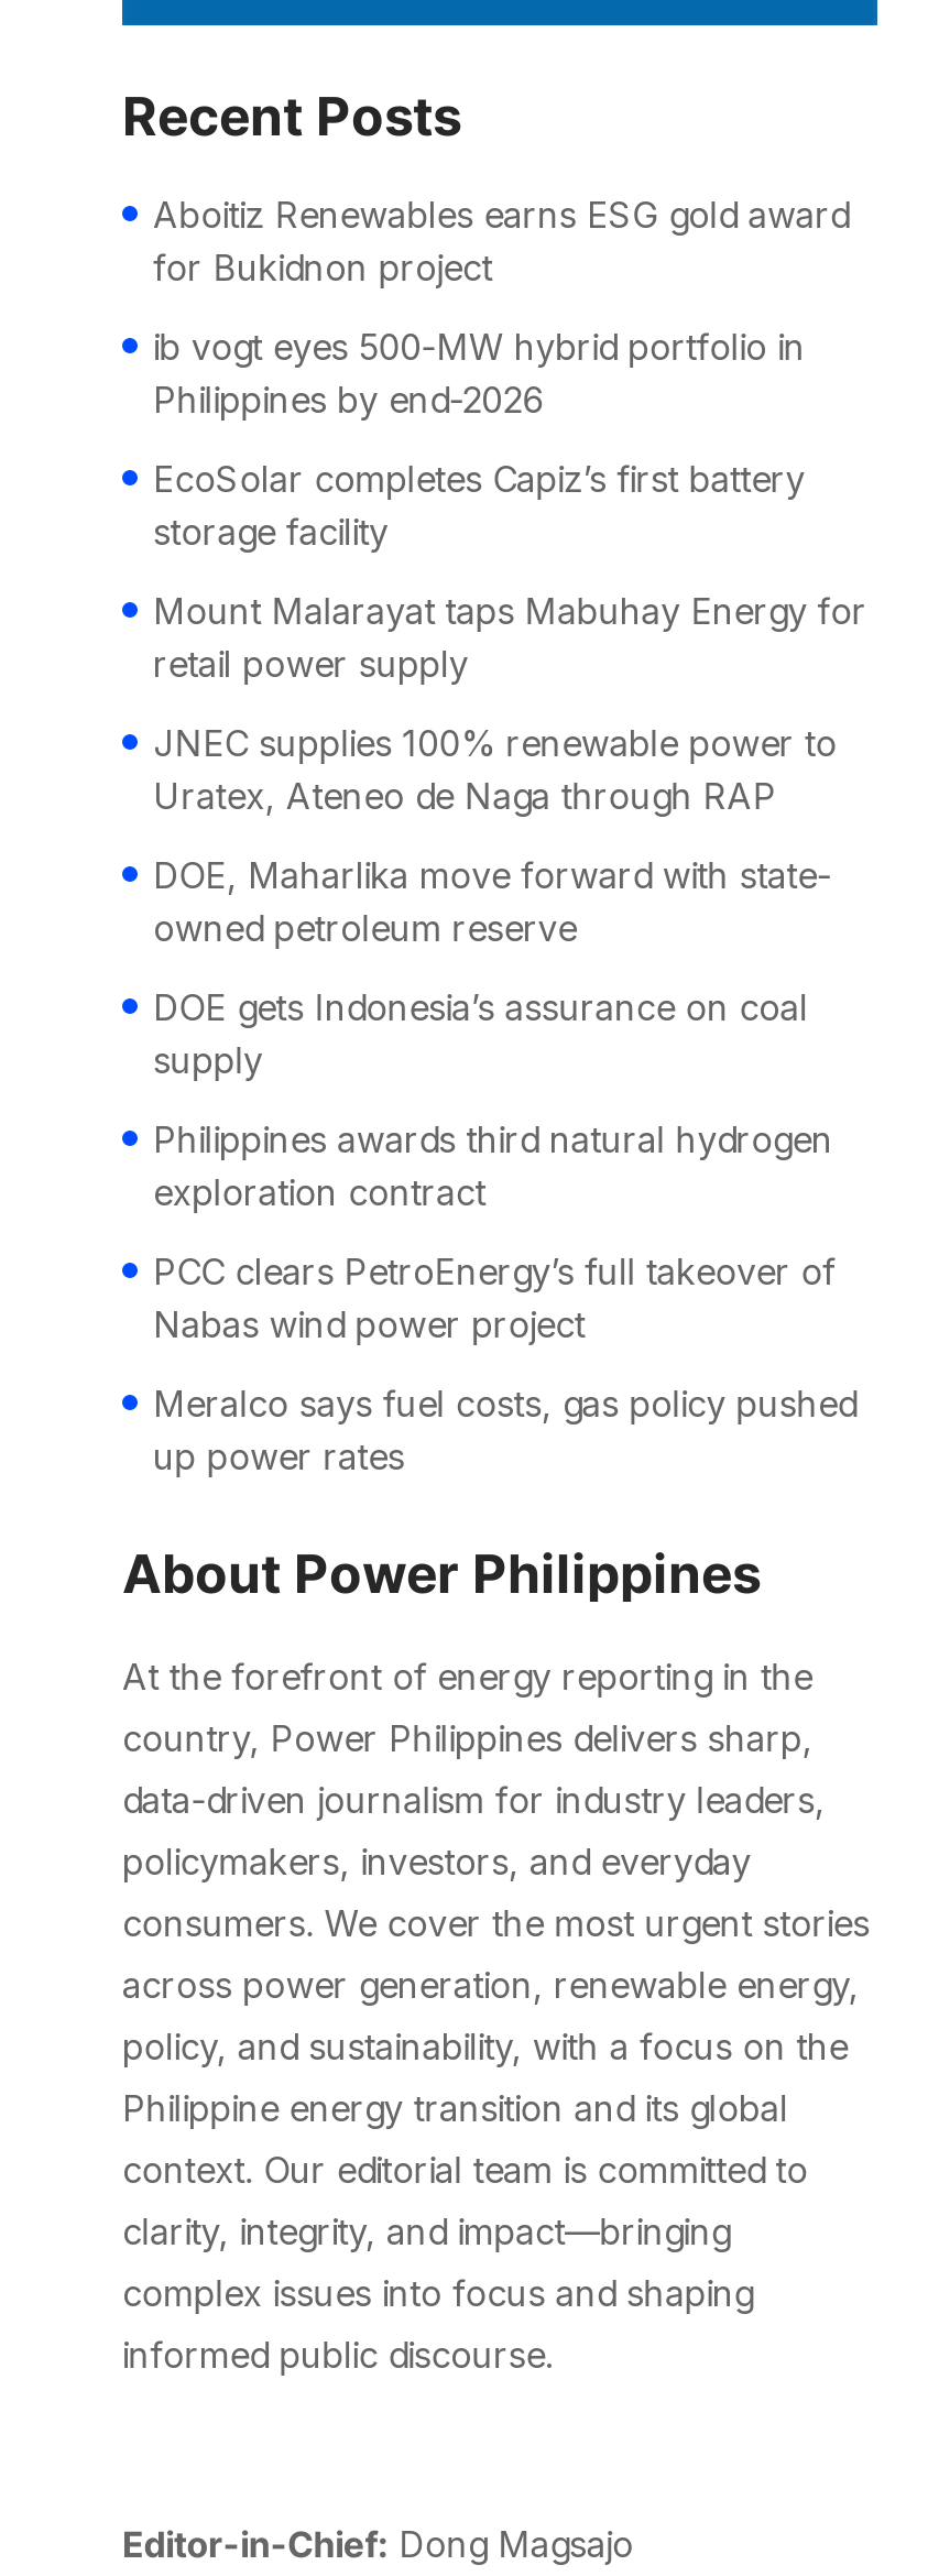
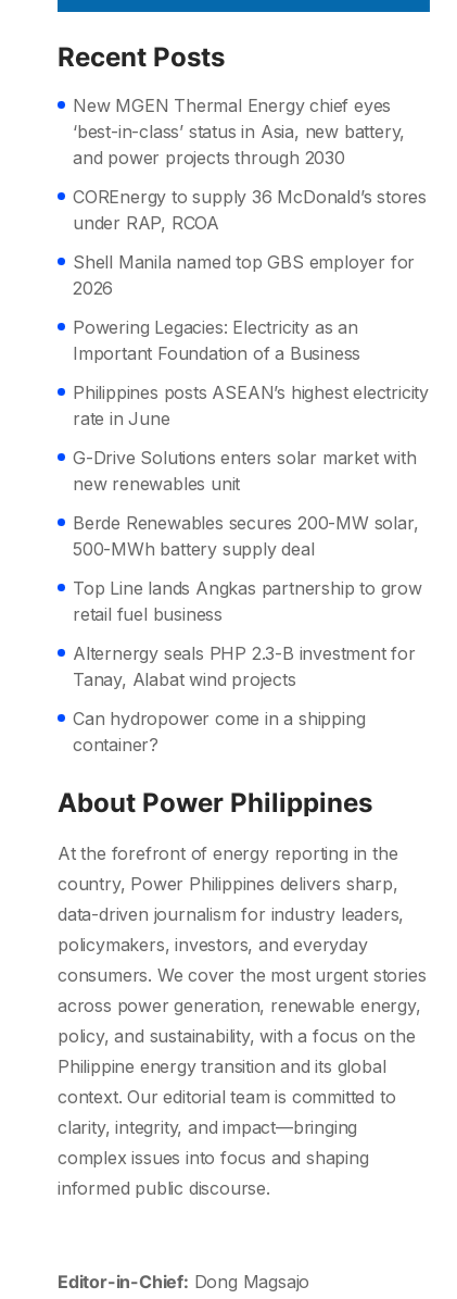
[153,191,849,288] Aboitiz Renewables earns ESG gold award | for Bukidnon project -> [73,94,405,168] New MGEN Thermal Energy chief eyes | ‘best-in-class’ status in Asia, new battery, | and power projects through 2030
[153,323,805,420] ib vogt eyes 500-MW hybrid portfolio in | Philippines by end-2026 -> [73,186,427,234] COREnergy to supply 36 McDonald’s stores | under RAP, RCOA
[153,456,805,552] EcoSolar completes Capiz’s first battery | storage facility -> [73,251,415,299] Shell Manila named top GBS employer for | 2026
[153,588,867,685] Mount Malarayat taps Mabuhay Energy for | retail power supply -> [73,316,361,364] Powering Legacies: Electricity as an | Important Foundation of a Business
[153,720,837,817] JNEC supplies 100% renewable power to | Uratex, Ateneo de Naga through RAP -> [73,381,429,429] Philippines posts ASEAN’s highest electricity | rate in June
[153,852,832,949] DOE, Maharlika move forward with state- | owned petroleum reserve -> [73,447,416,494] G-Drive Solutions enters solar market with | new renewables unit
[153,984,808,1081] DOE gets Indonesia’s assurance on coal | supply -> [73,512,418,560] Berde Renewables secures 200-MW solar, | 500-MWh battery supply deal
[153,1116,833,1213] Philippines awards third natural hydrogen | exploration contract -> [73,577,422,625] Top Line lands Angkas partnership to grow | retail fuel business
[153,1248,835,1345] PCC clears PetroEnergy’s full takeover of | Nabas wind power project -> [73,642,416,690] Alternergy seals PHP 2.3-B investment for | Tanay, Alabat wind projects
[153,1380,857,1477] Meralco says fuel costs, gas policy pushed | up power rates -> [73,708,365,755] Can hydropower come in a shipping | container?

